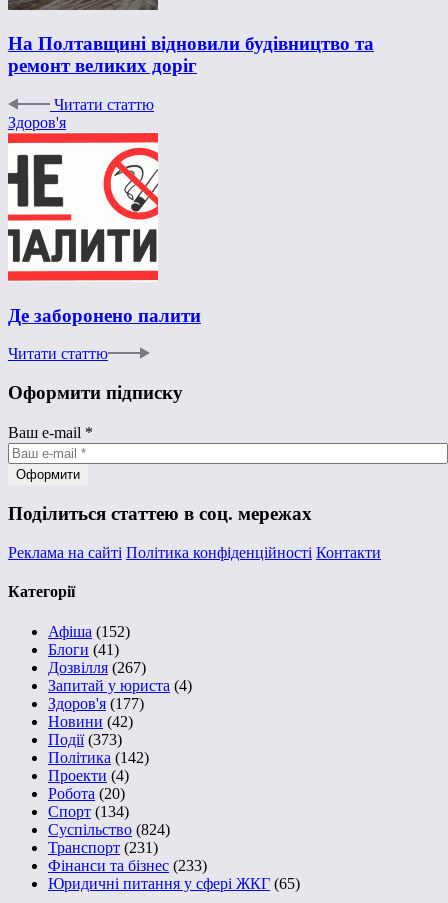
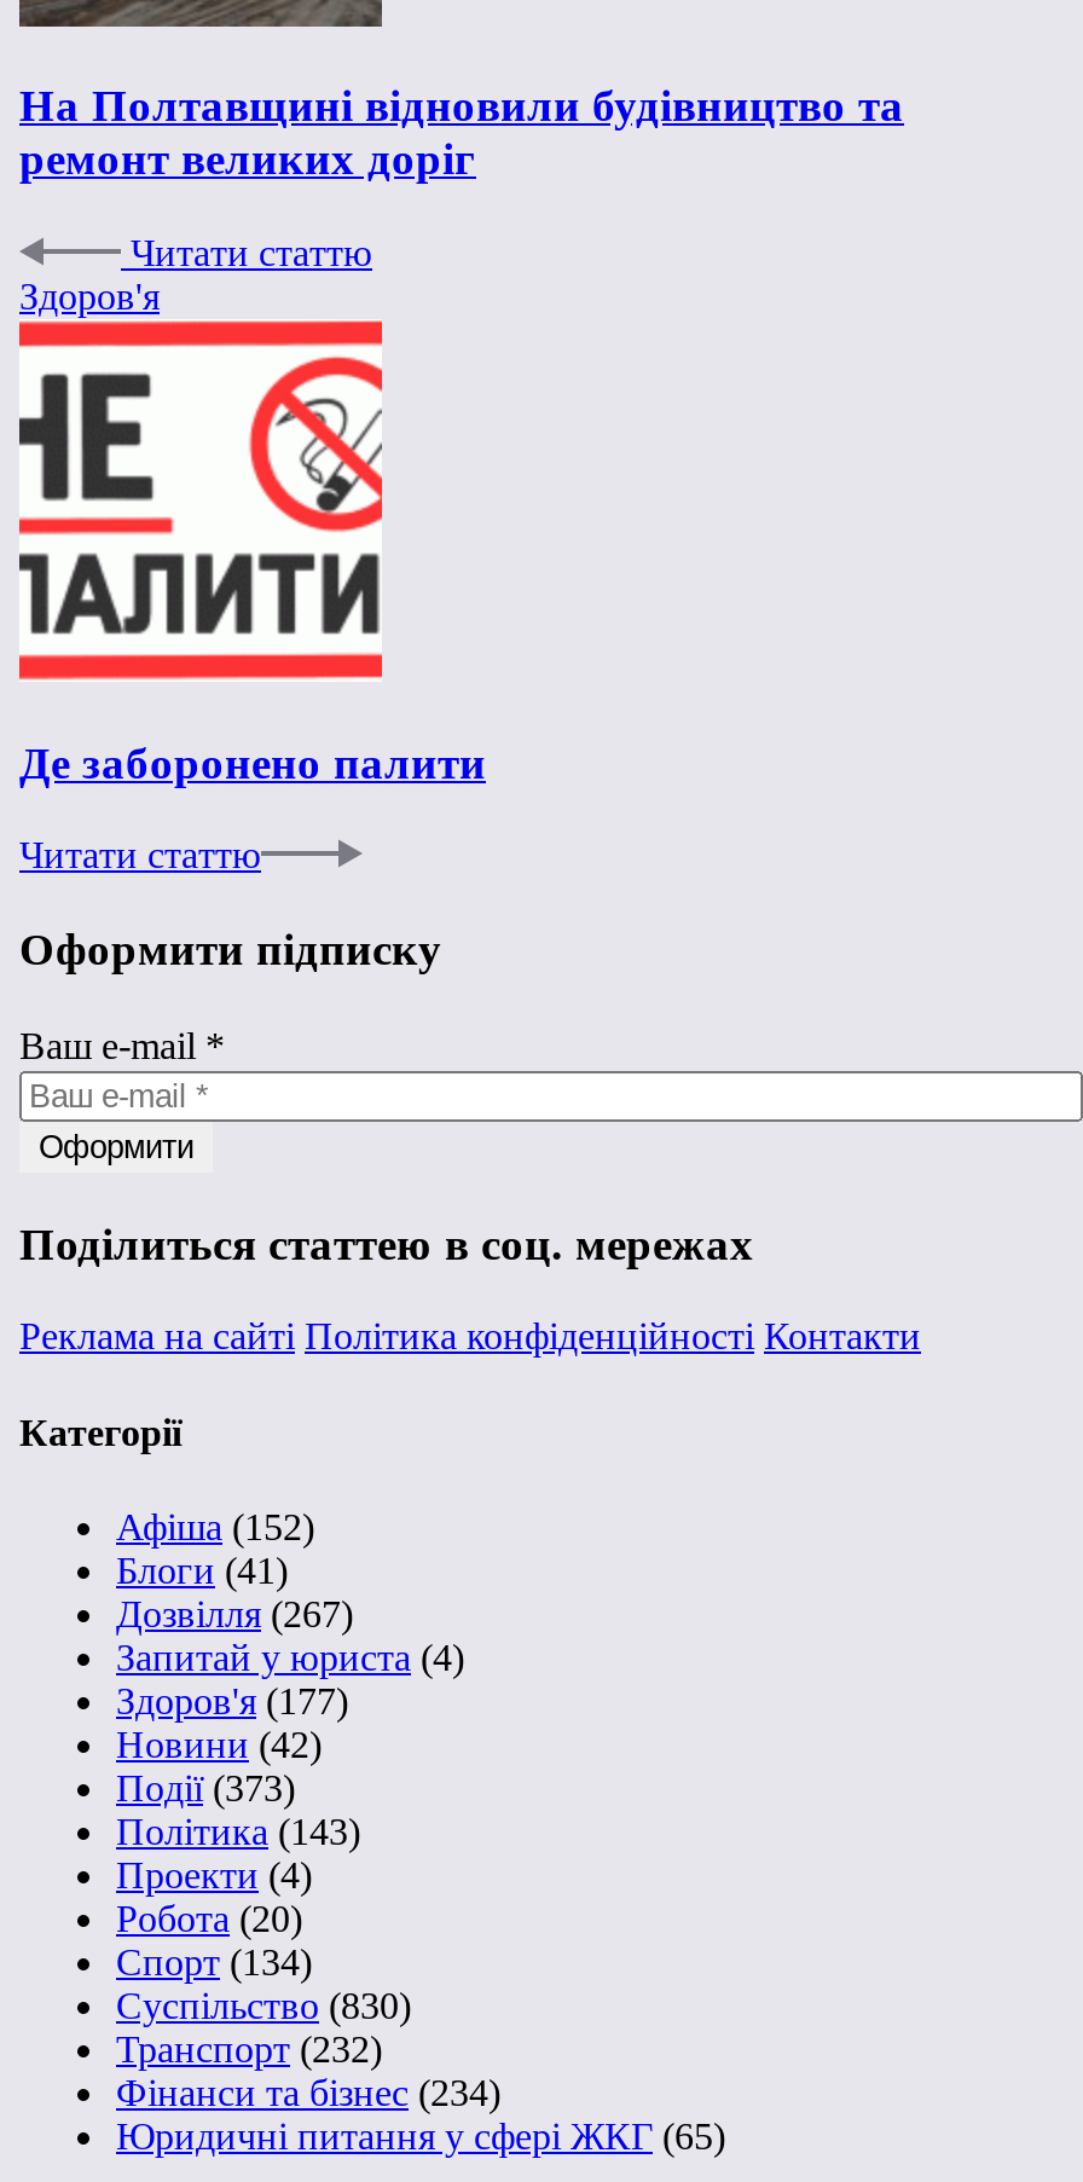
[48,749,149,766] Політика (142) -> [116,1810,360,1851] Політика (143)
[48,821,170,838] Суспільство (824) -> [116,1984,411,2025] Суспільство (830)
[48,839,158,856] Транспорт (231) -> [116,2028,382,2069] Транспорт (232)
[48,857,207,874] Фінанси та бізнес (233) -> [116,2071,500,2112] Фінанси та бізнес (234)

